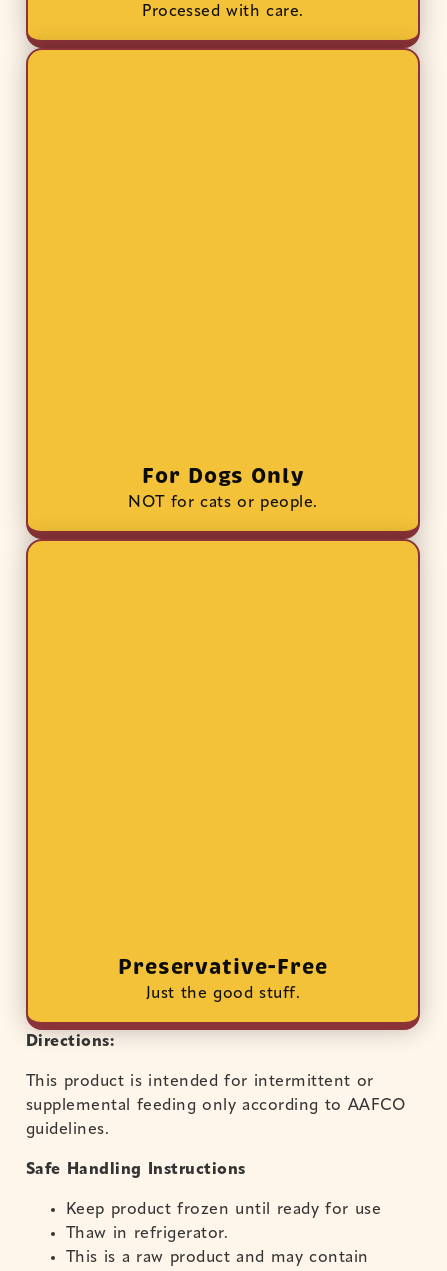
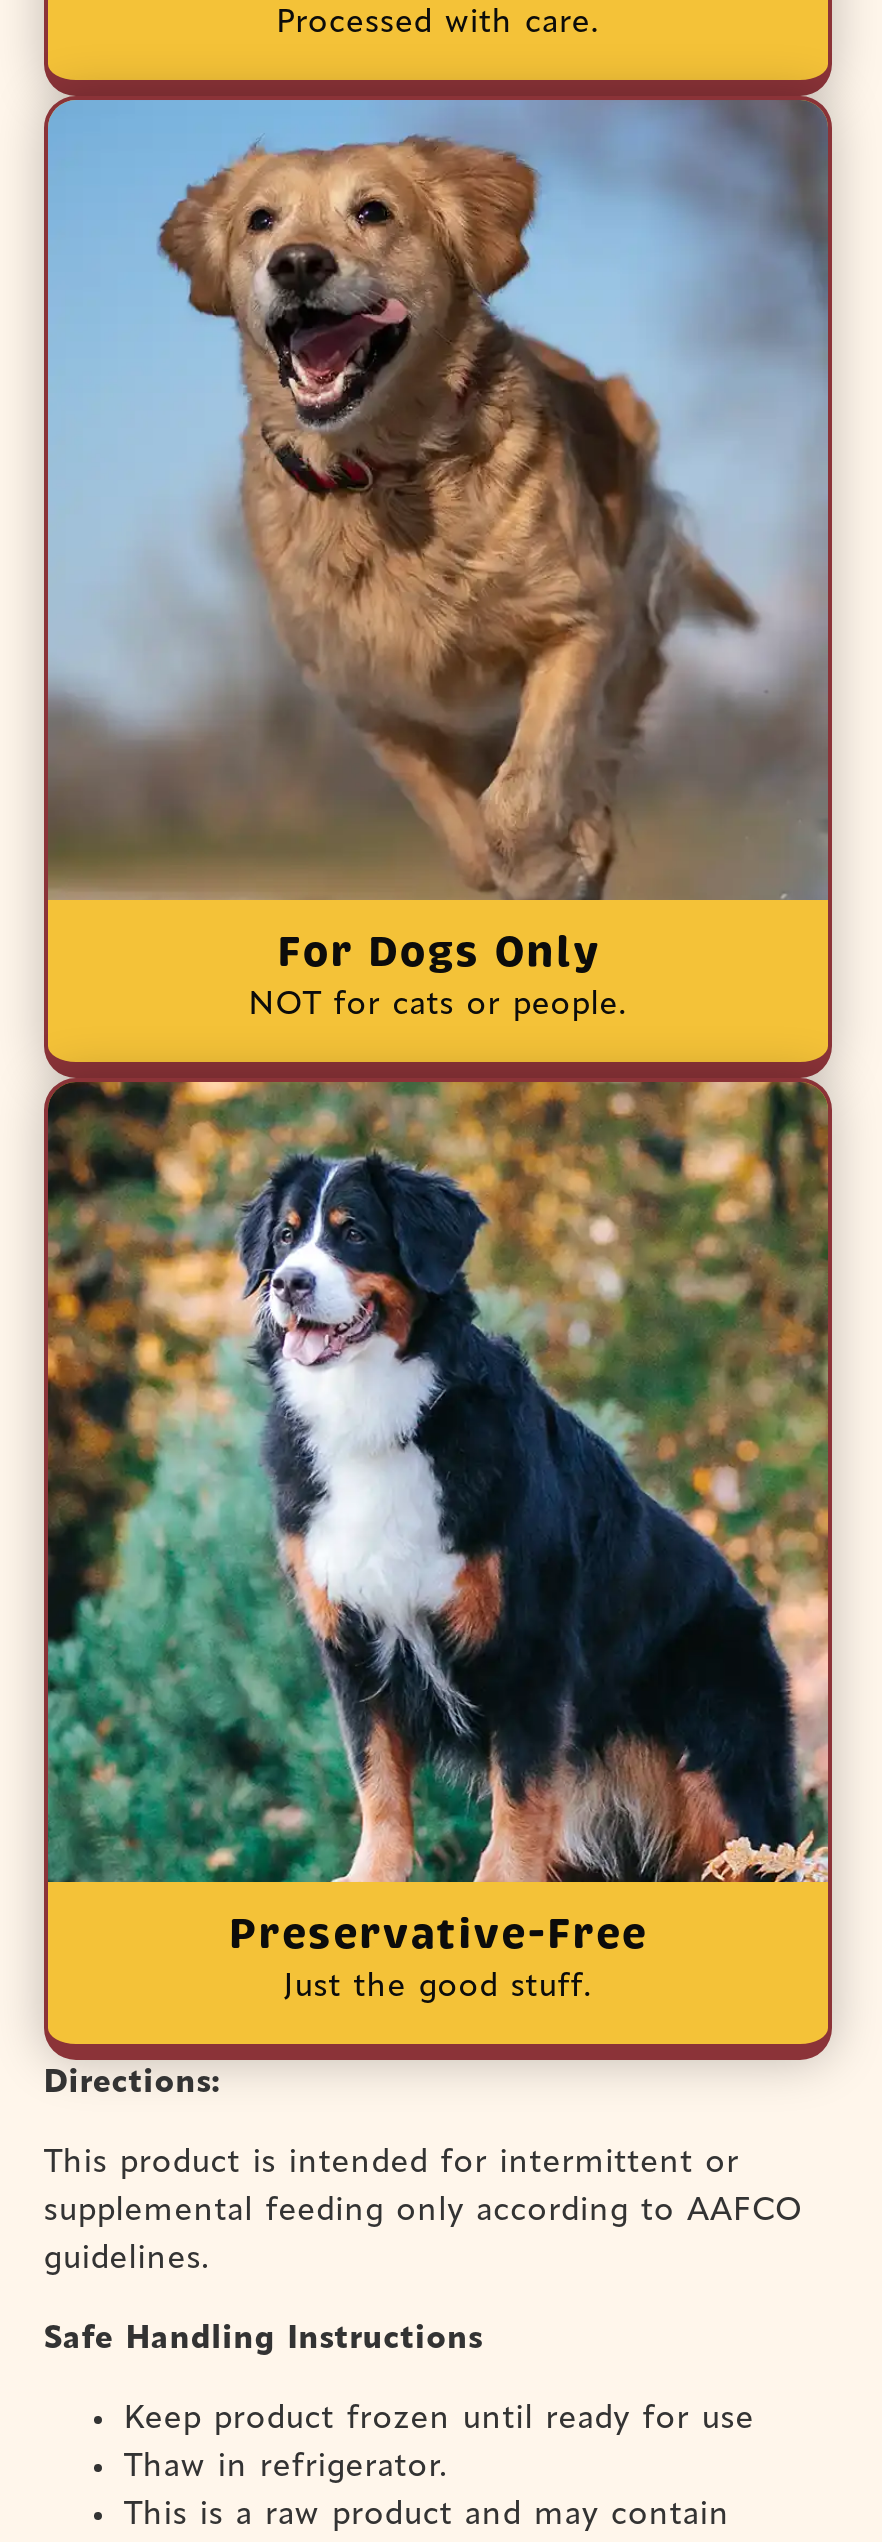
none -> [46,98,830,902] [image]
none -> [46,1080,830,1884] [image]

